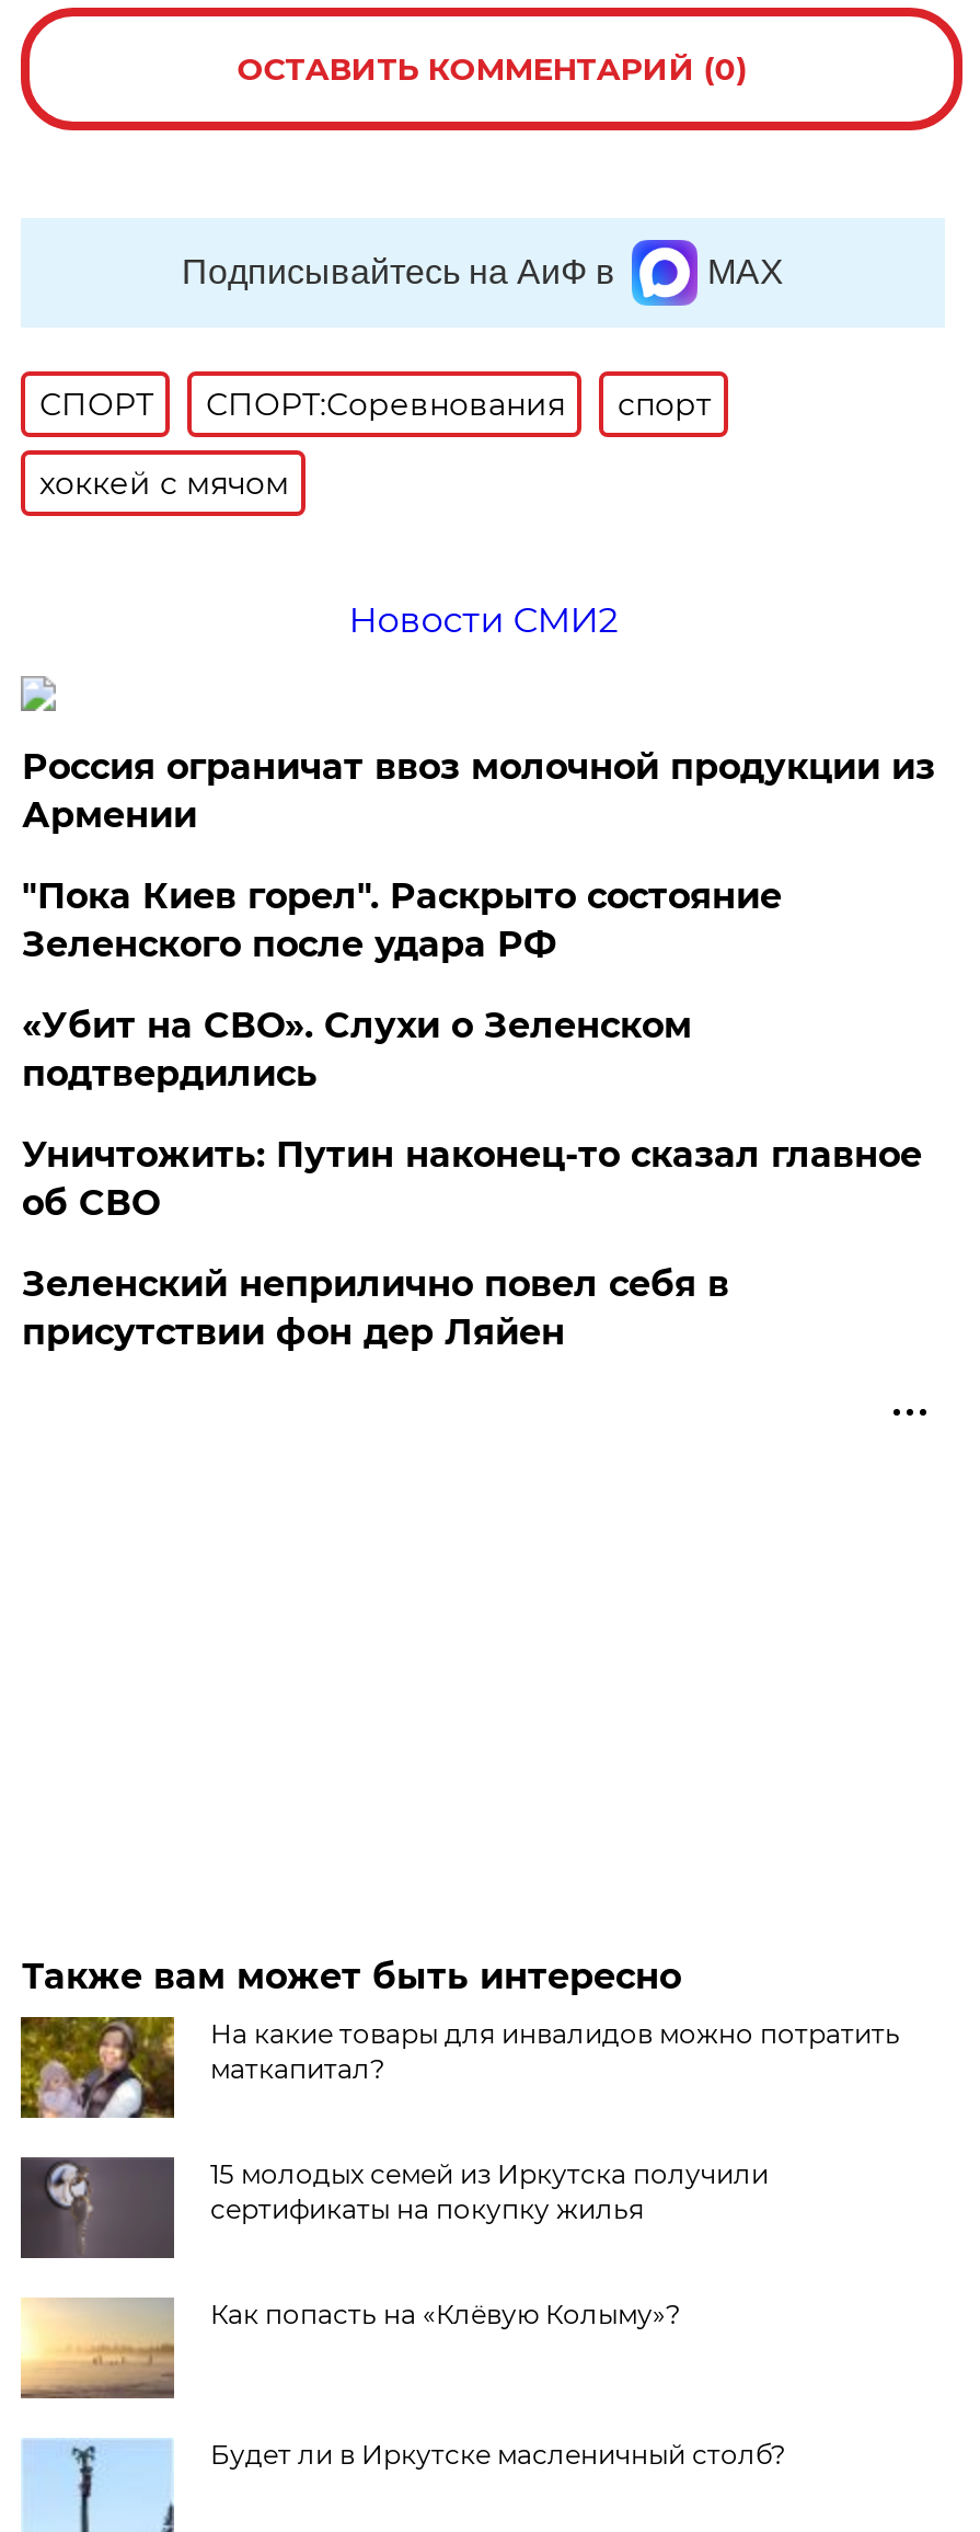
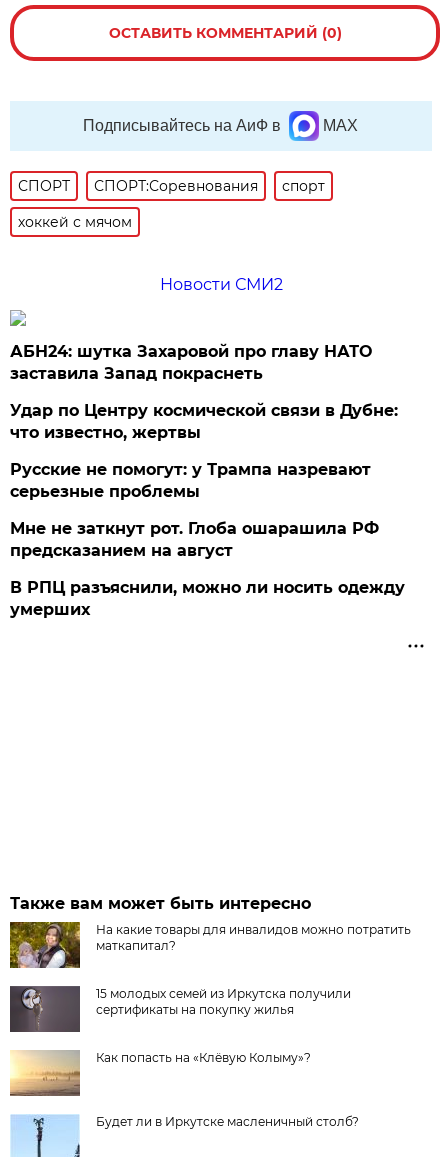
[22,746,935,836] Россия ограничат ввоз молочной продукции из | Армении -> [10,342,372,383] АБН24: шутка Захаровой про главу НАТО | заставила Запад покраснеть
[22,875,782,965] "Пока Киев горел". Раскрыто состояние | Зеленского после удара РФ -> [10,401,398,442] Удар по Центру космической связи в Дубне: | что известно, жертвы
[22,1005,692,1095] «Убит на СВО». Слухи о Зеленском | подтвердились -> [10,460,371,501] Русские не помогут: у Трампа назревают | серьезные проблемы
[22,1134,922,1224] Уничтожить: Путин наконец-то сказал главное | об СВО -> [10,519,379,560] Мне не заткнут рот. Глоба ошарашила РФ | предсказанием на август
[22,1263,729,1353] Зеленский неприлично повел cебя в | присутствии фон дер Ляйен -> [10,578,405,619] В РПЦ разъяснили, можно ли носить одежду | умерших

